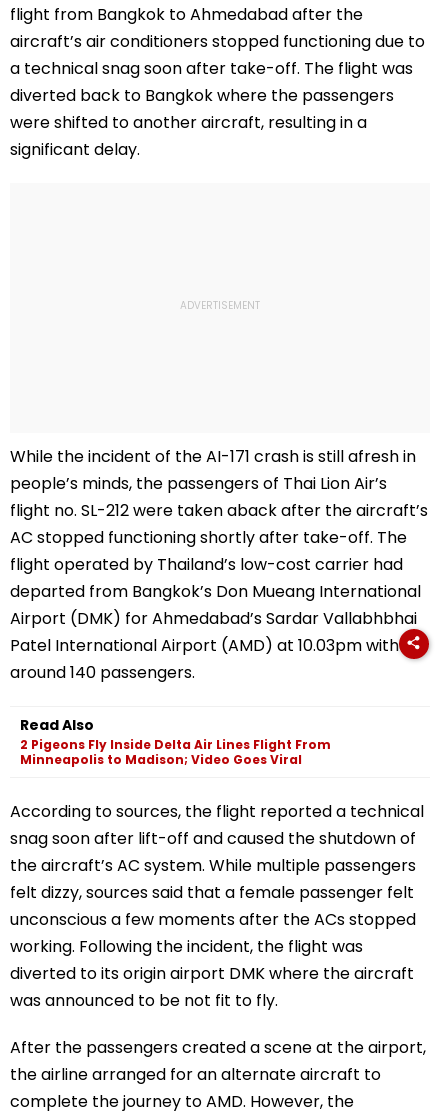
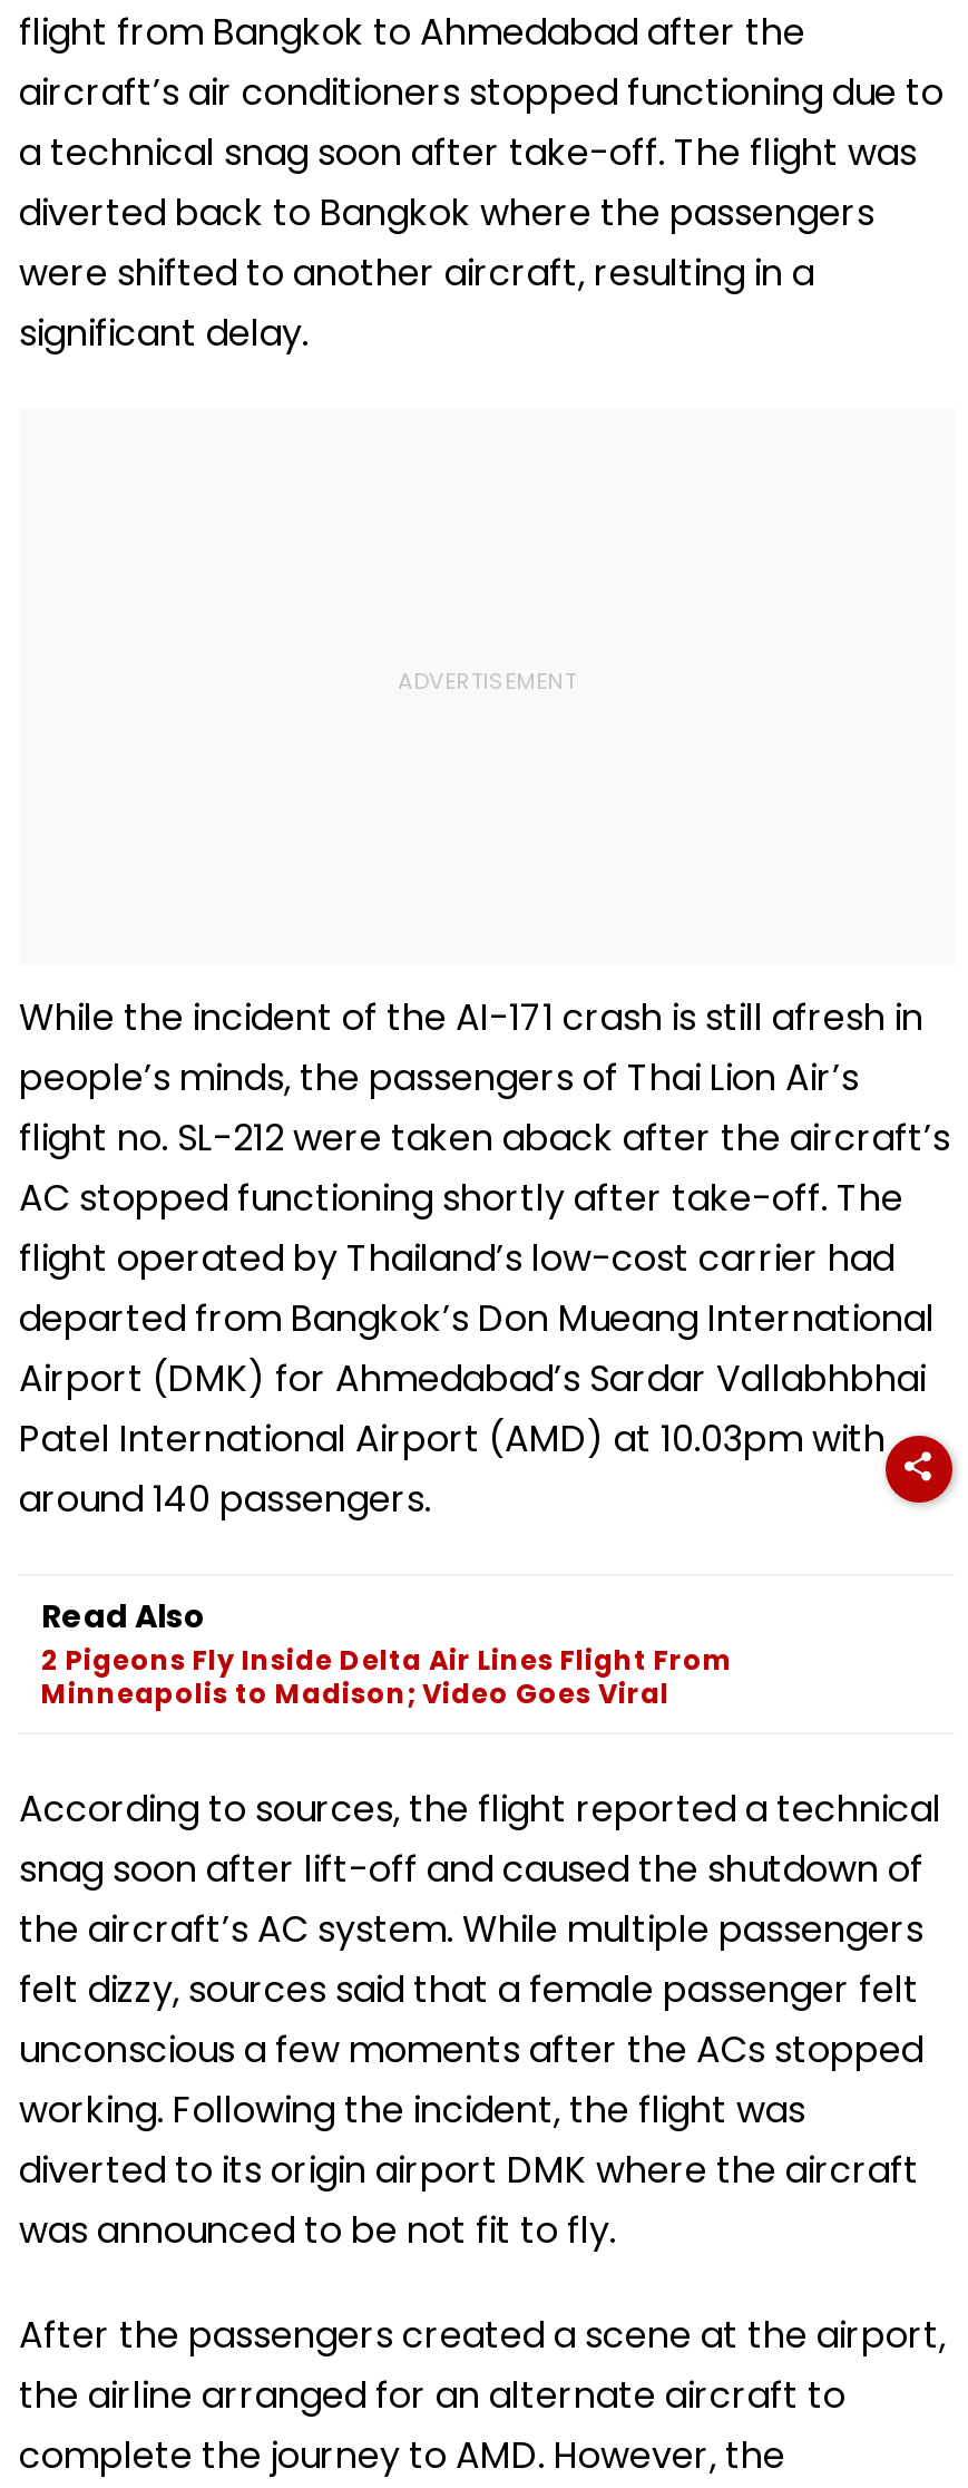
[399,629,432,675] [image] -> [881,1405,957,1507] [image]

